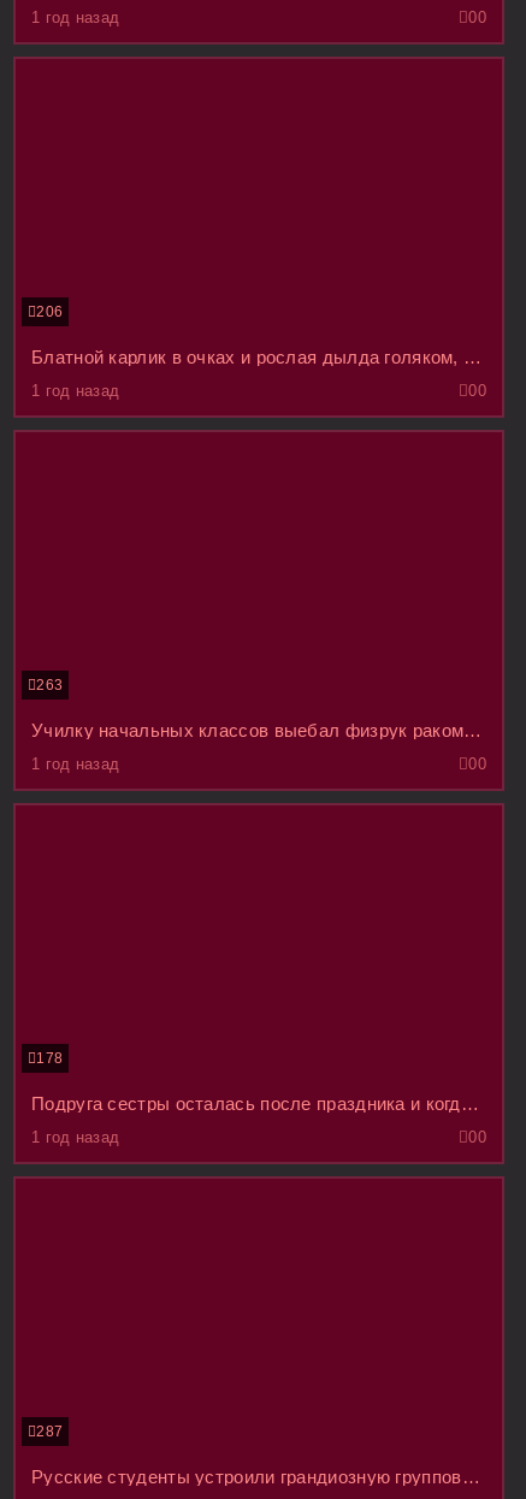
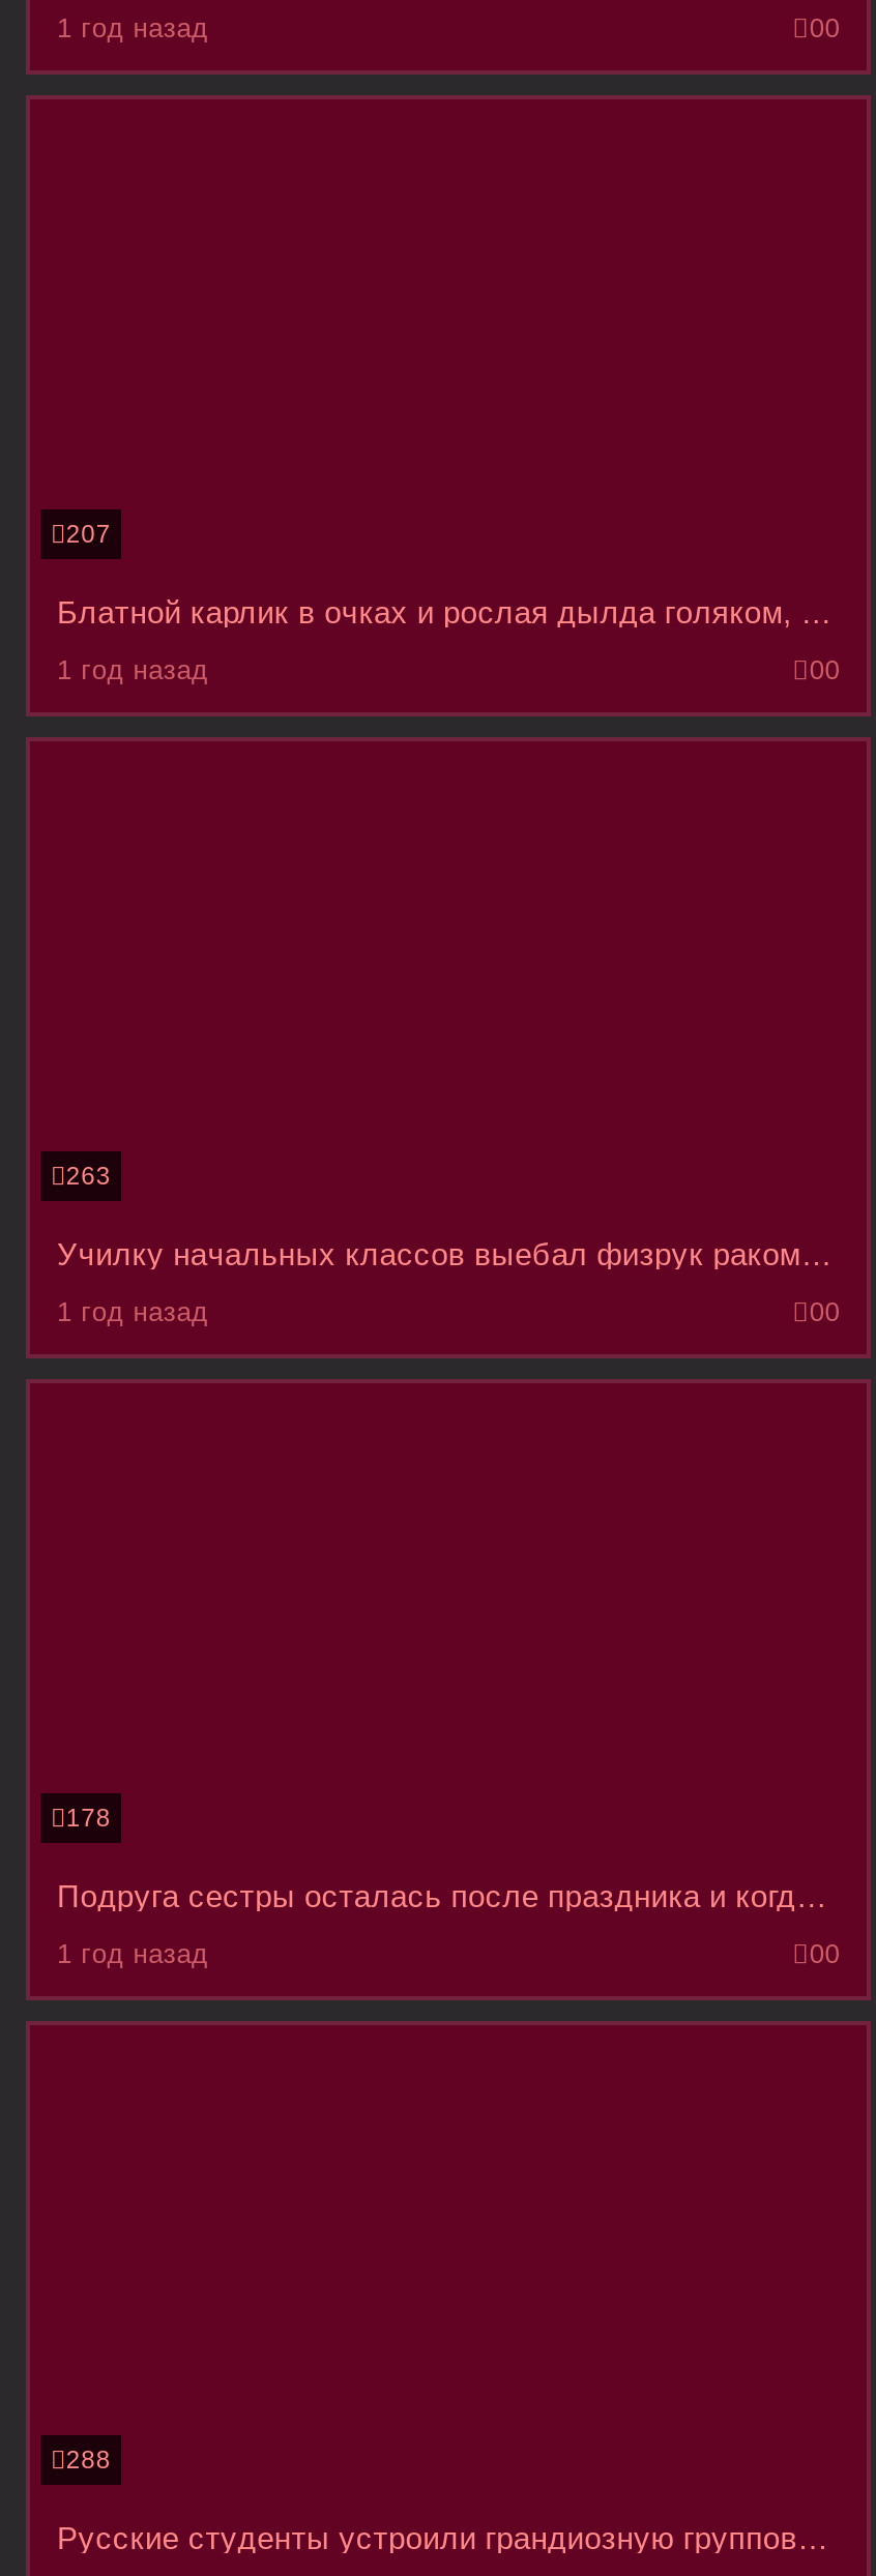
[36,304,63,321] 206 -> [66,520,111,549] 207
[36,1424,63,1441] 287 -> [66,2447,111,2476] 288

